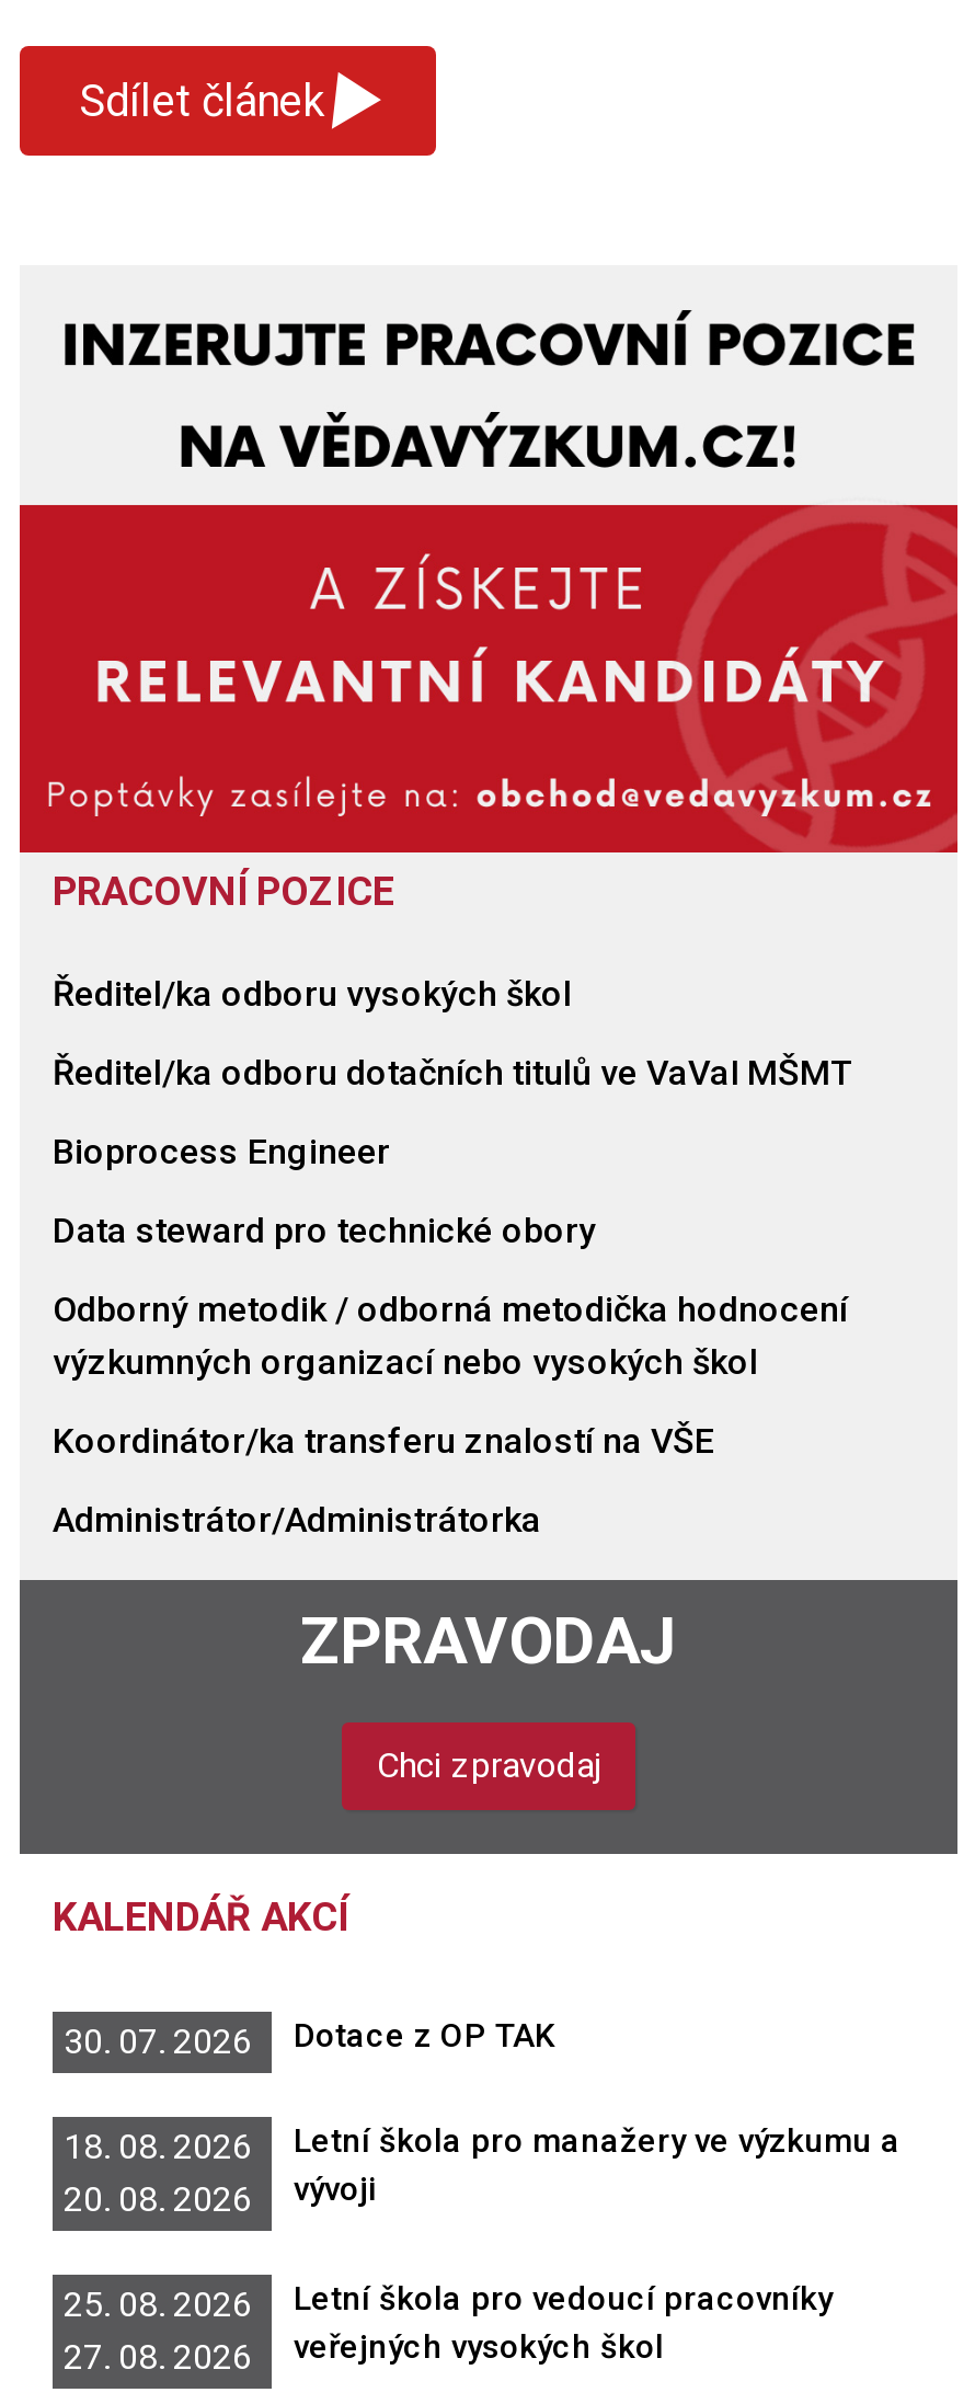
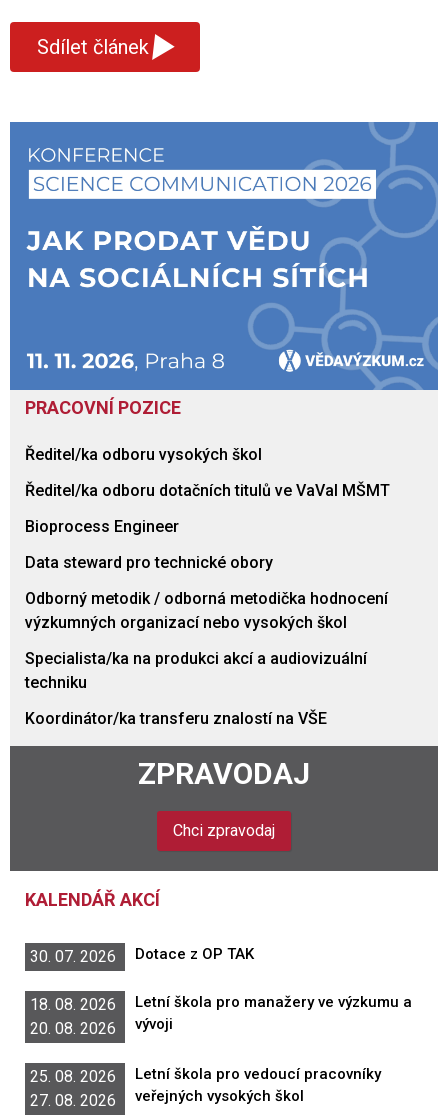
[18,265,960,855] [image] -> [9,121,439,391] [image]
none -> [25,649,367,692] Specialista/ka na produkci akcí a audiovizuální | techniku
moved [53,1420,714,1462] -> [25,709,327,728]: Koordinátor/ka transferu znalostí na VŠE
[53,1499,541,1541] Administrátor/Administrátorka -> none

